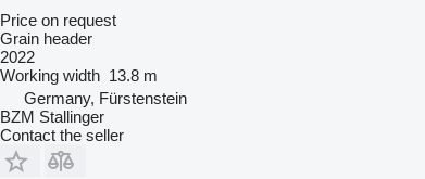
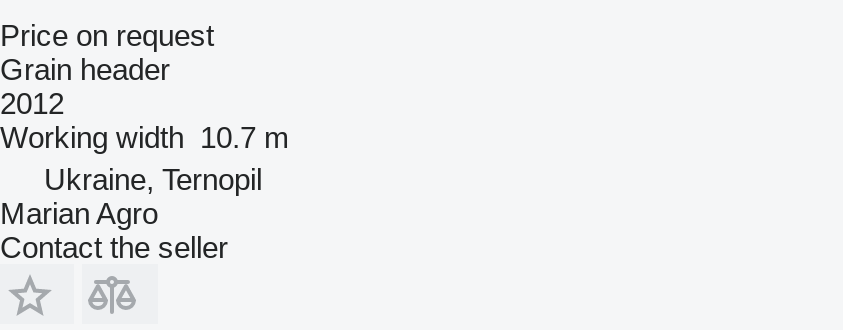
[0,48,187,126] 2022 | Working width 13.8 m | Germany, Fürstenstein | BZM Stallinger -> [0,86,290,230] 2012 | Working width 10.7 m | Ukraine, Ternopil | Marian Agro

